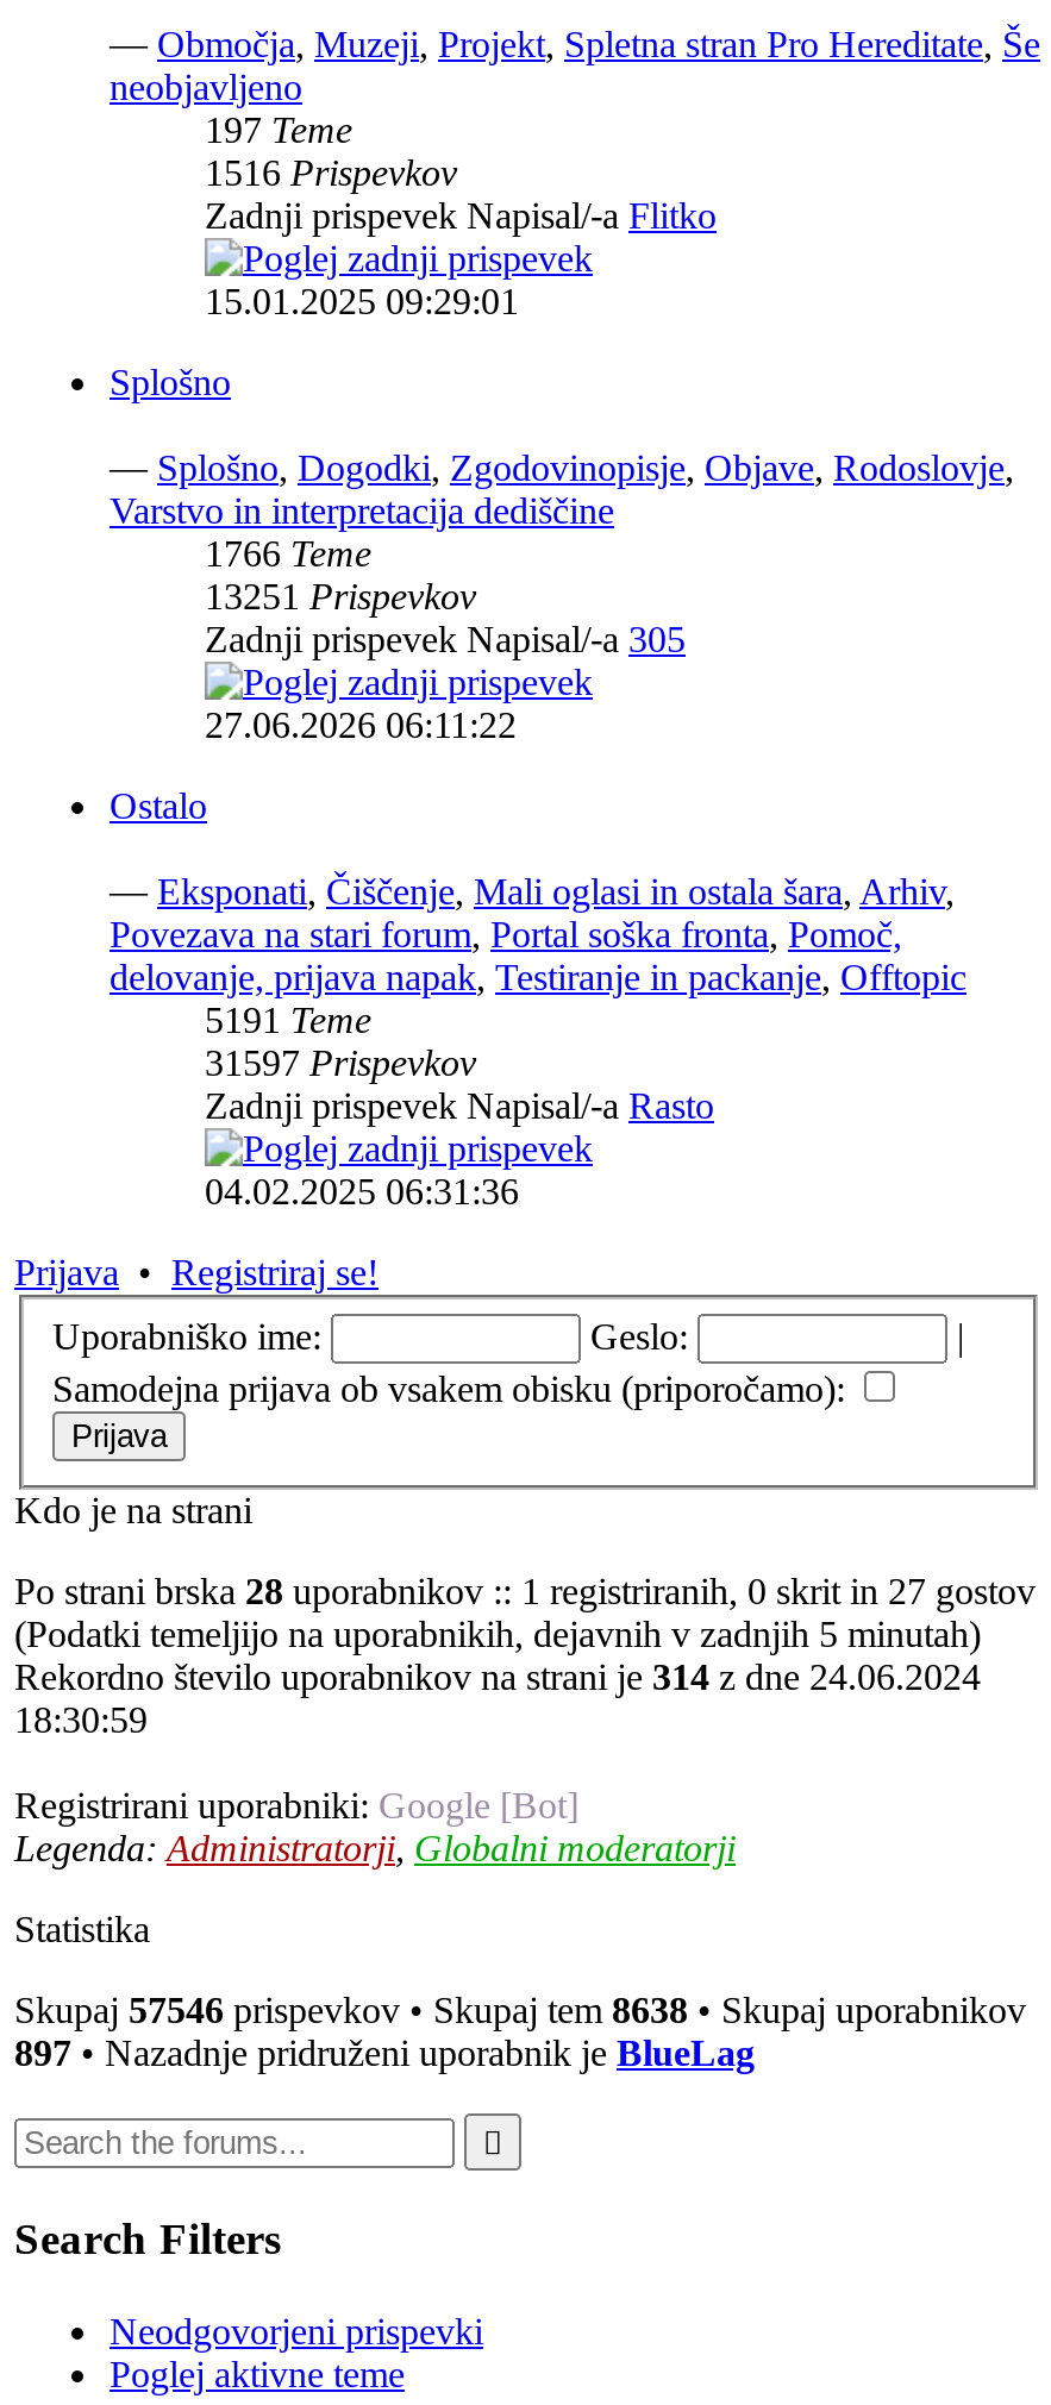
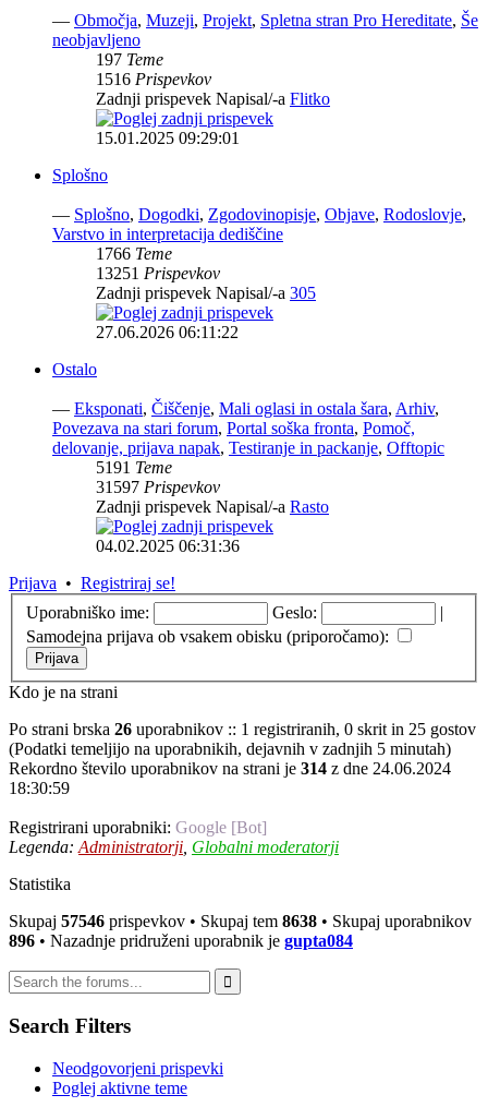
[14,1570,1036,1610] Po strani brska 28 uporabnikov :: 1 registriranih, 0 skrit in 27 gostov -> [9,719,476,738] Po strani brska 26 uporabnikov :: 1 registriranih, 0 skrit in 25 gostov
[14,2032,755,2072] 897• Nazadnje pridruženi uporabnik je BlueLag -> [9,931,353,950] 896• Nazadnje pridruženi uporabnik je gupta084

